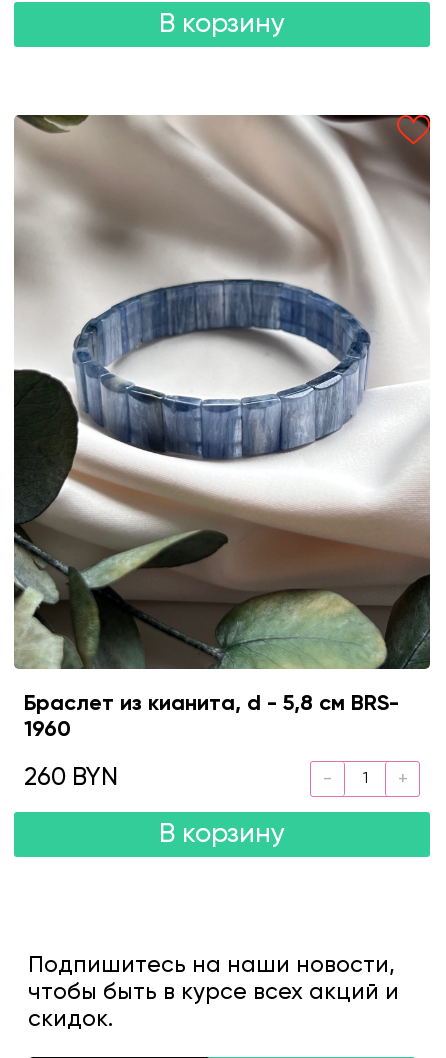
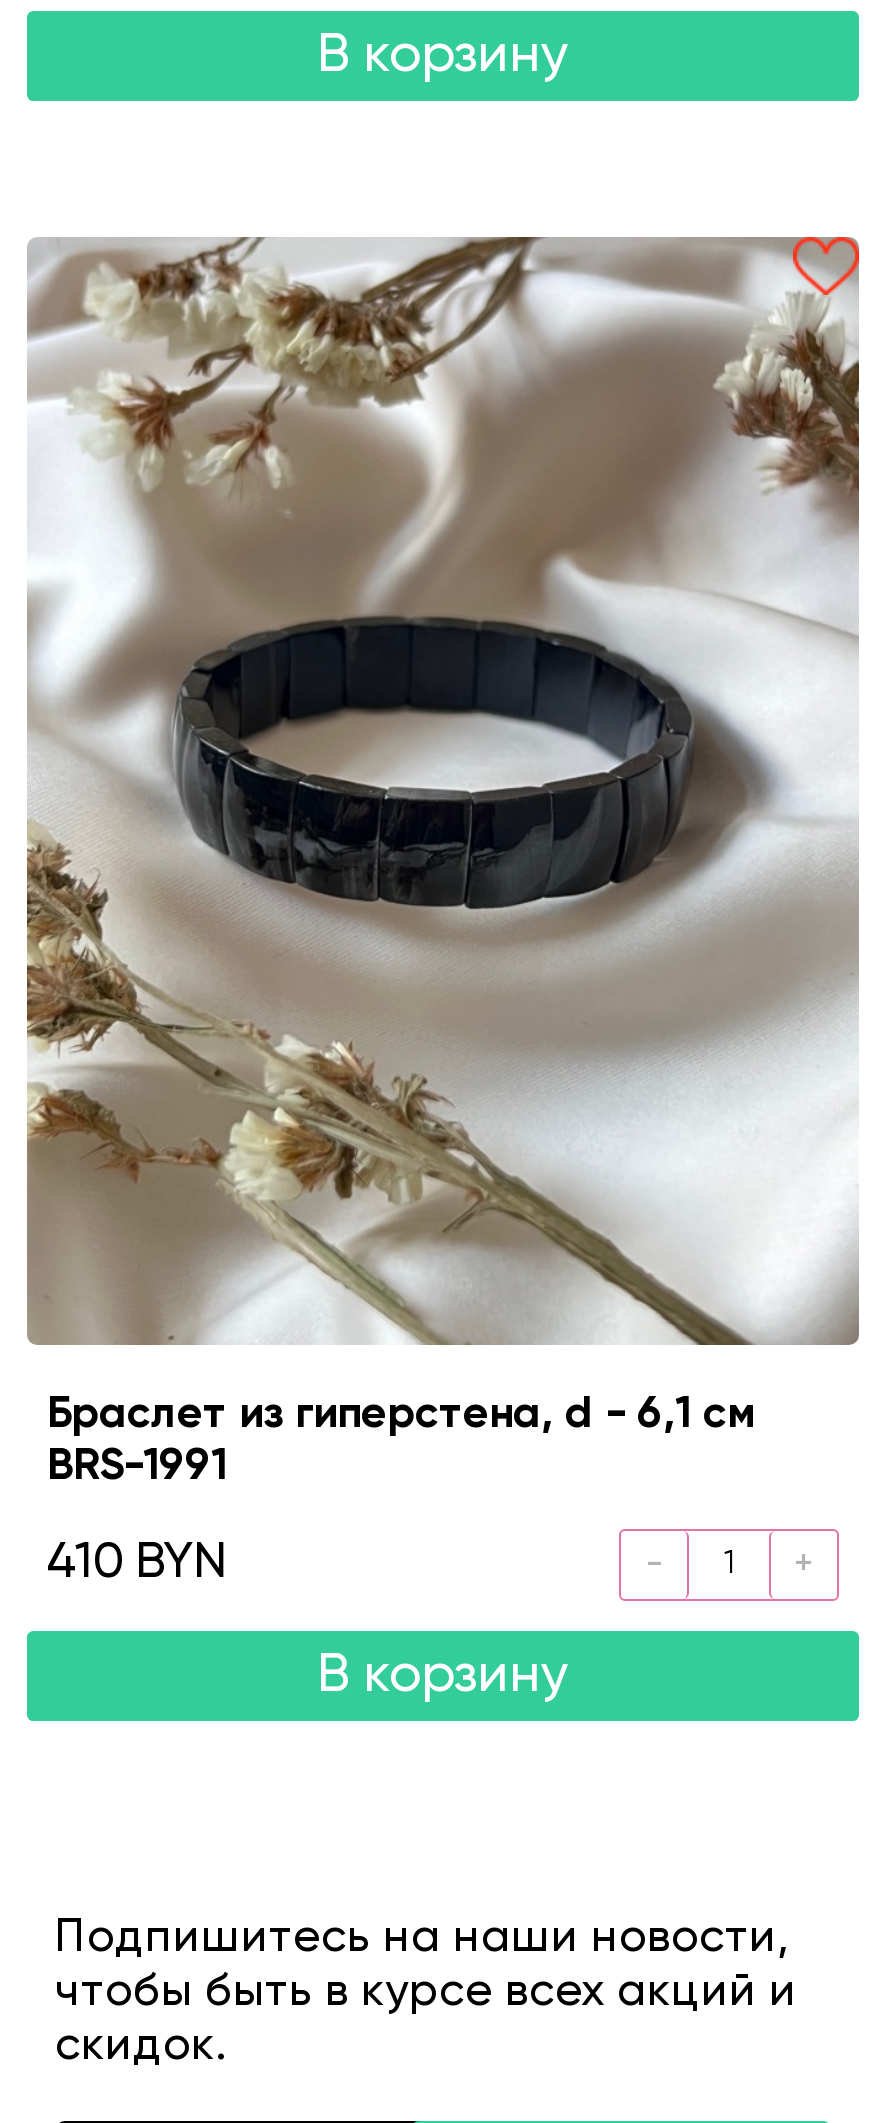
[13,115,431,741] [image] | Браслет из кианита, d - 5,8 см BRS- | 1960 -> [25,237,859,1488] [image] | Браслет из гиперстена, d - 6,1 см | BRS-1991
[24,766,118,791] 260 BYN -> [47,1538,227,1588] 410 BYN

